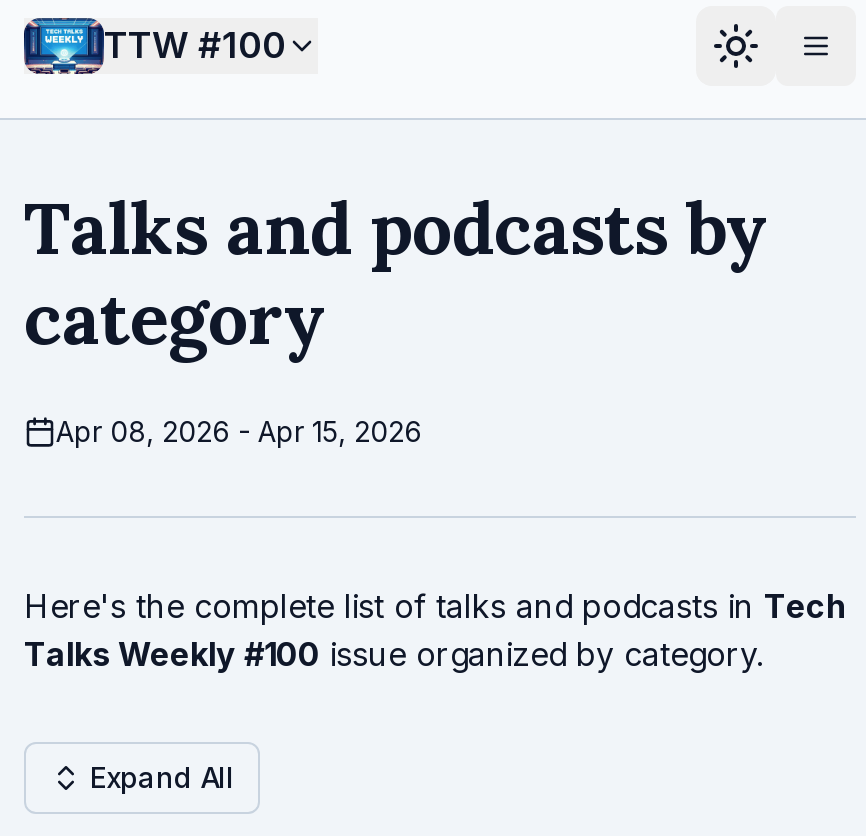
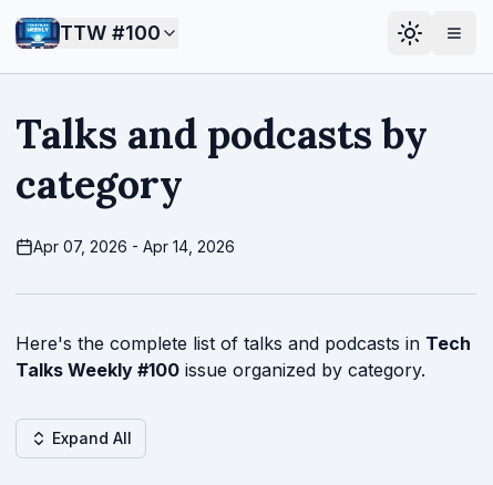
[56,414,422,448] Apr 08, 2026 - Apr 15, 2026 -> [33,237,235,256] Apr 07, 2026 - Apr 14, 2026

